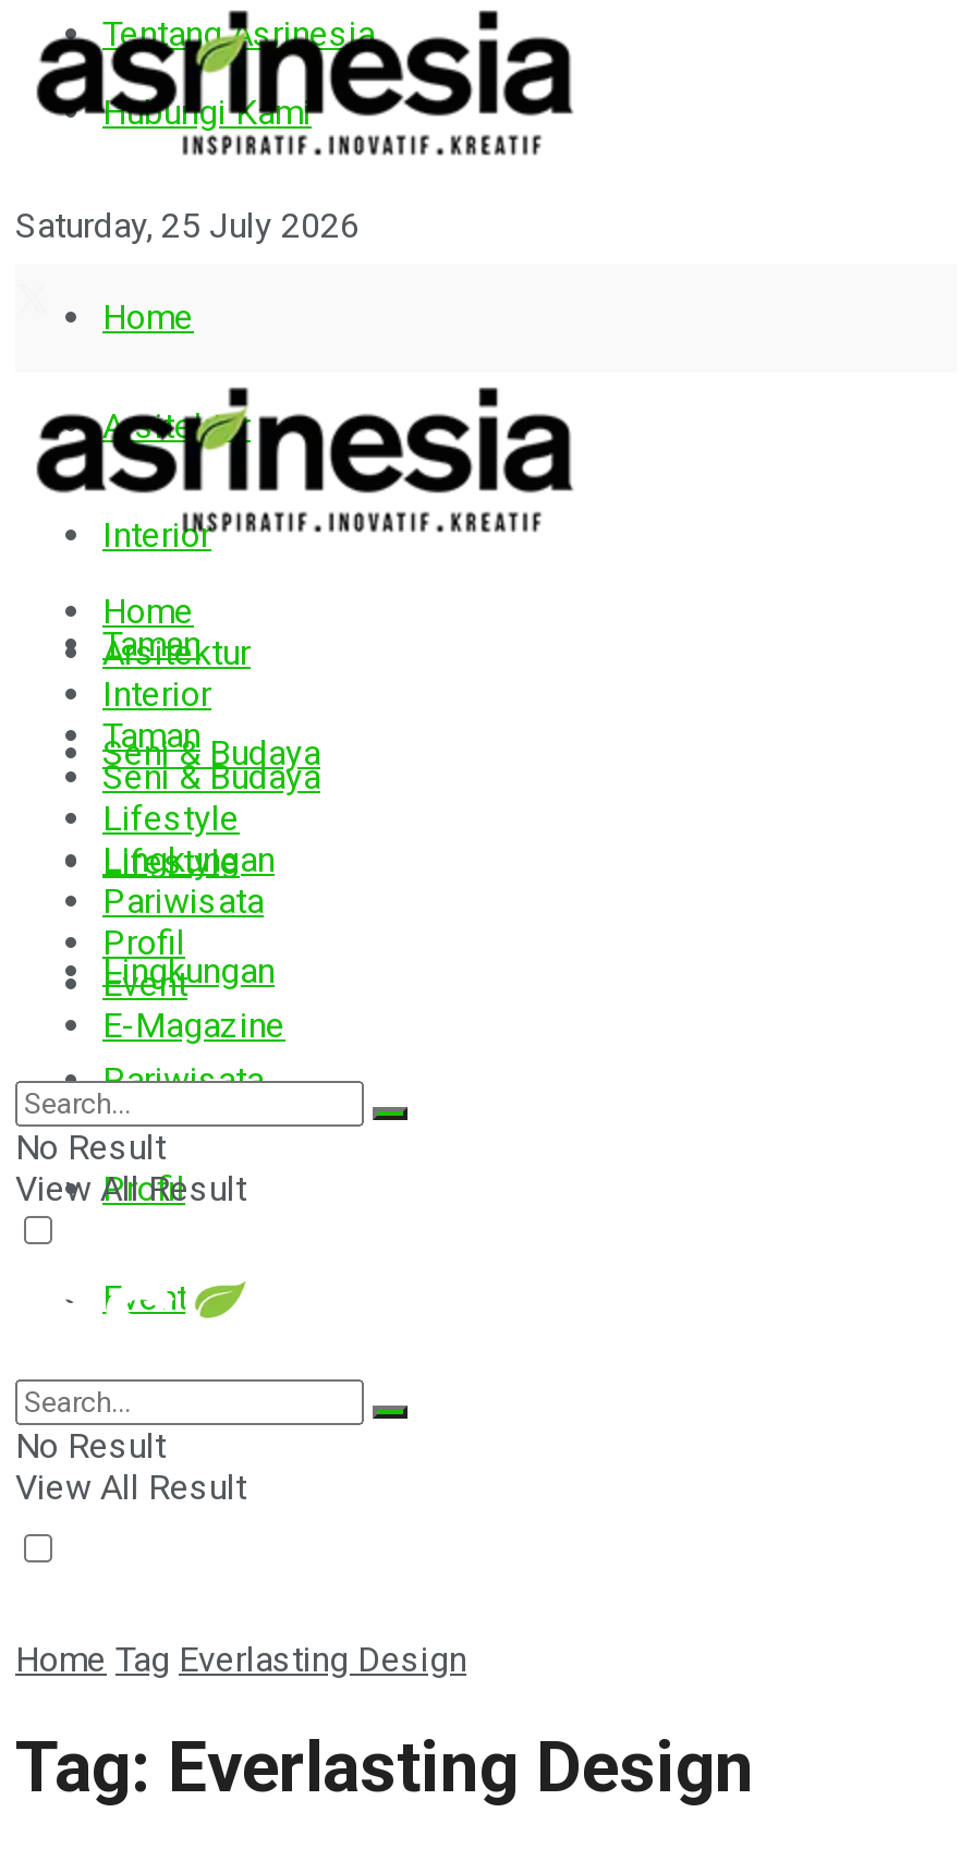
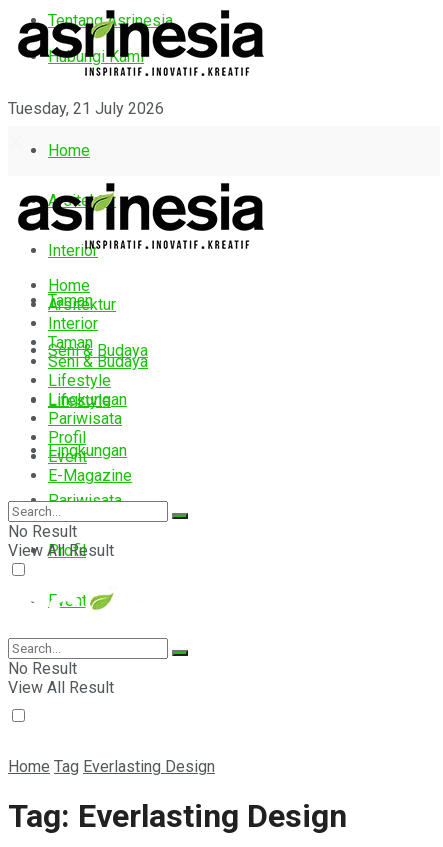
[15,205,360,246] Saturday, 25 July 2026 -> [8,99,164,118] Tuesday, 21 July 2026

